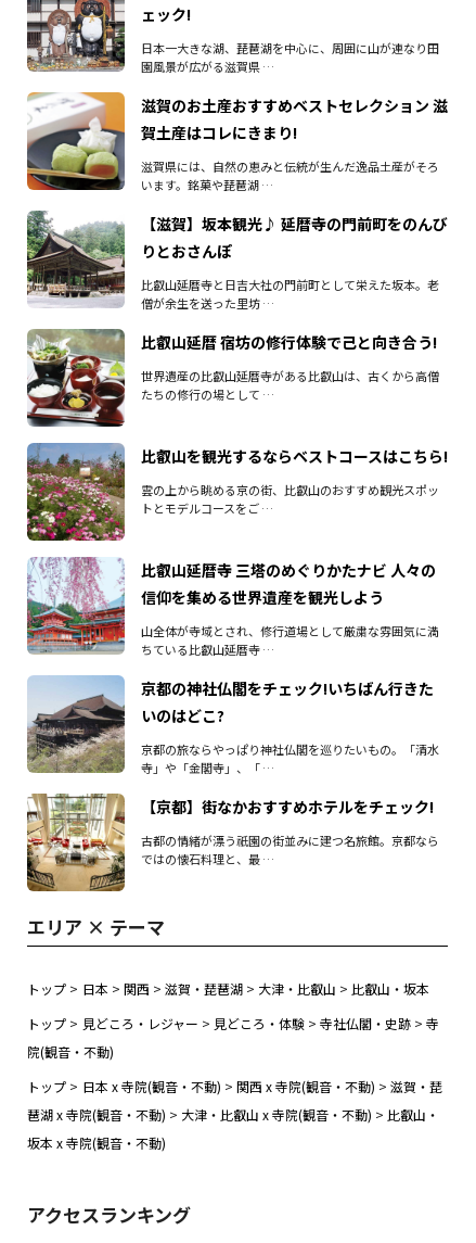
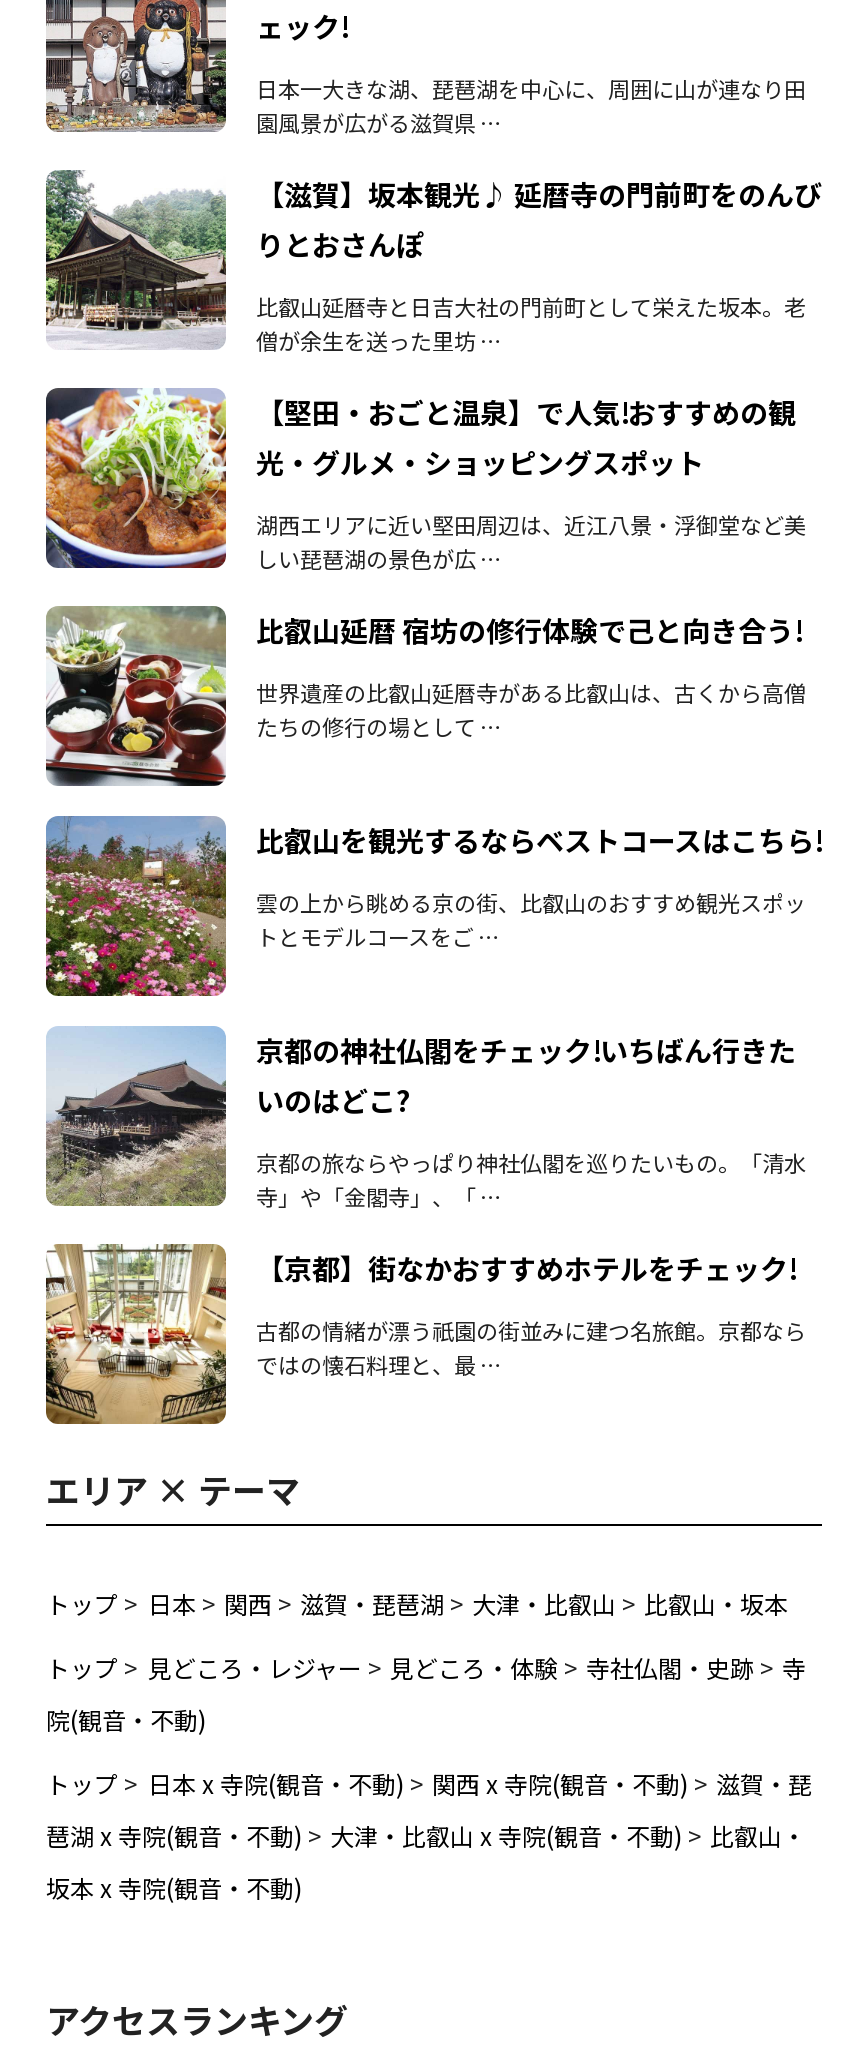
[27,91,448,193] [image] | 滋賀のお土産おすすめベストセレクション 滋 | 賀土産はコレにきまり! | 滋賀県には、自然の恵みと伝統が生んだ逸品土産がそろ | います。銘菓や琵琶湖 … -> none
none -> [44,386,806,574] [image] | 【堅田・おごと温泉】で人気!おすすめの観 | 光・グルメ・ショッピングスポット | 湖西エリアに近い堅田周辺は、近江八景・浮御堂など美 | しい琵琶湖の景色が広 …
[27,556,439,658] [image] | 比叡山延暦寺 三塔のめぐりかたナビ 人々の | 信仰を集める世界遺産を観光しよう | 山全体が寺域とされ、修行道場として厳粛な雰囲気に満 | ちている比叡山延暦寺 … -> none

